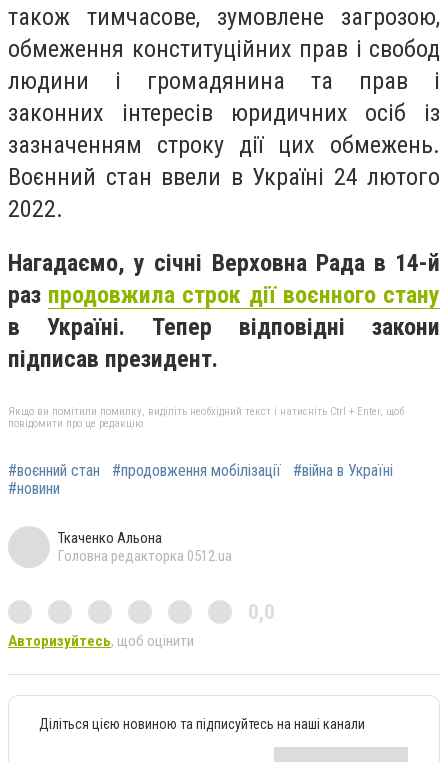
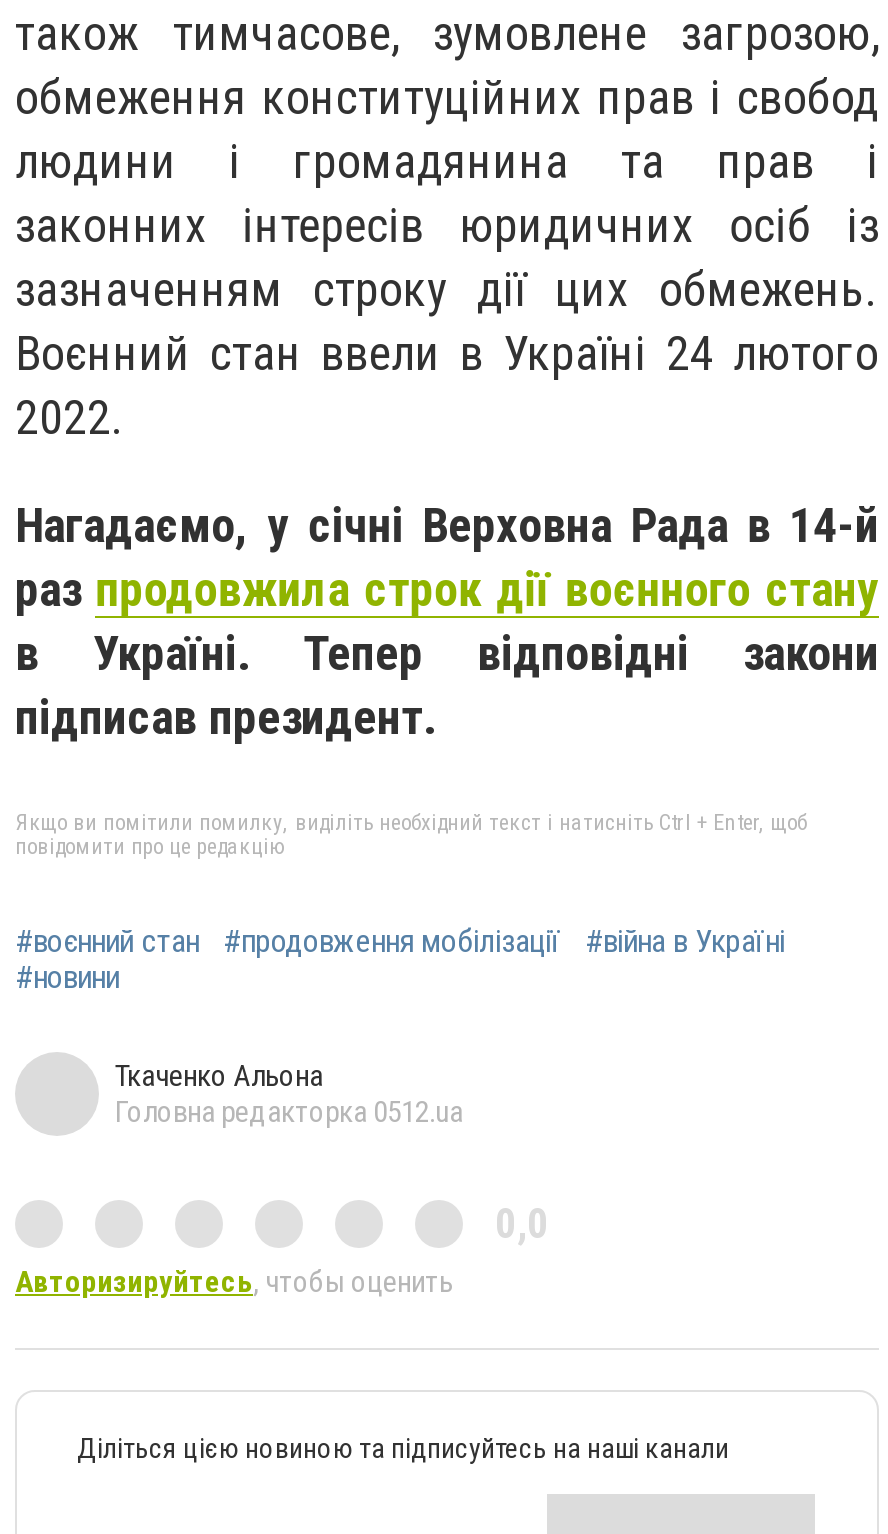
[8,632,194,650] Авторизуйтесь, щоб оцінити -> [15,1265,453,1301] Авторизируйтесь, чтобы оценить

